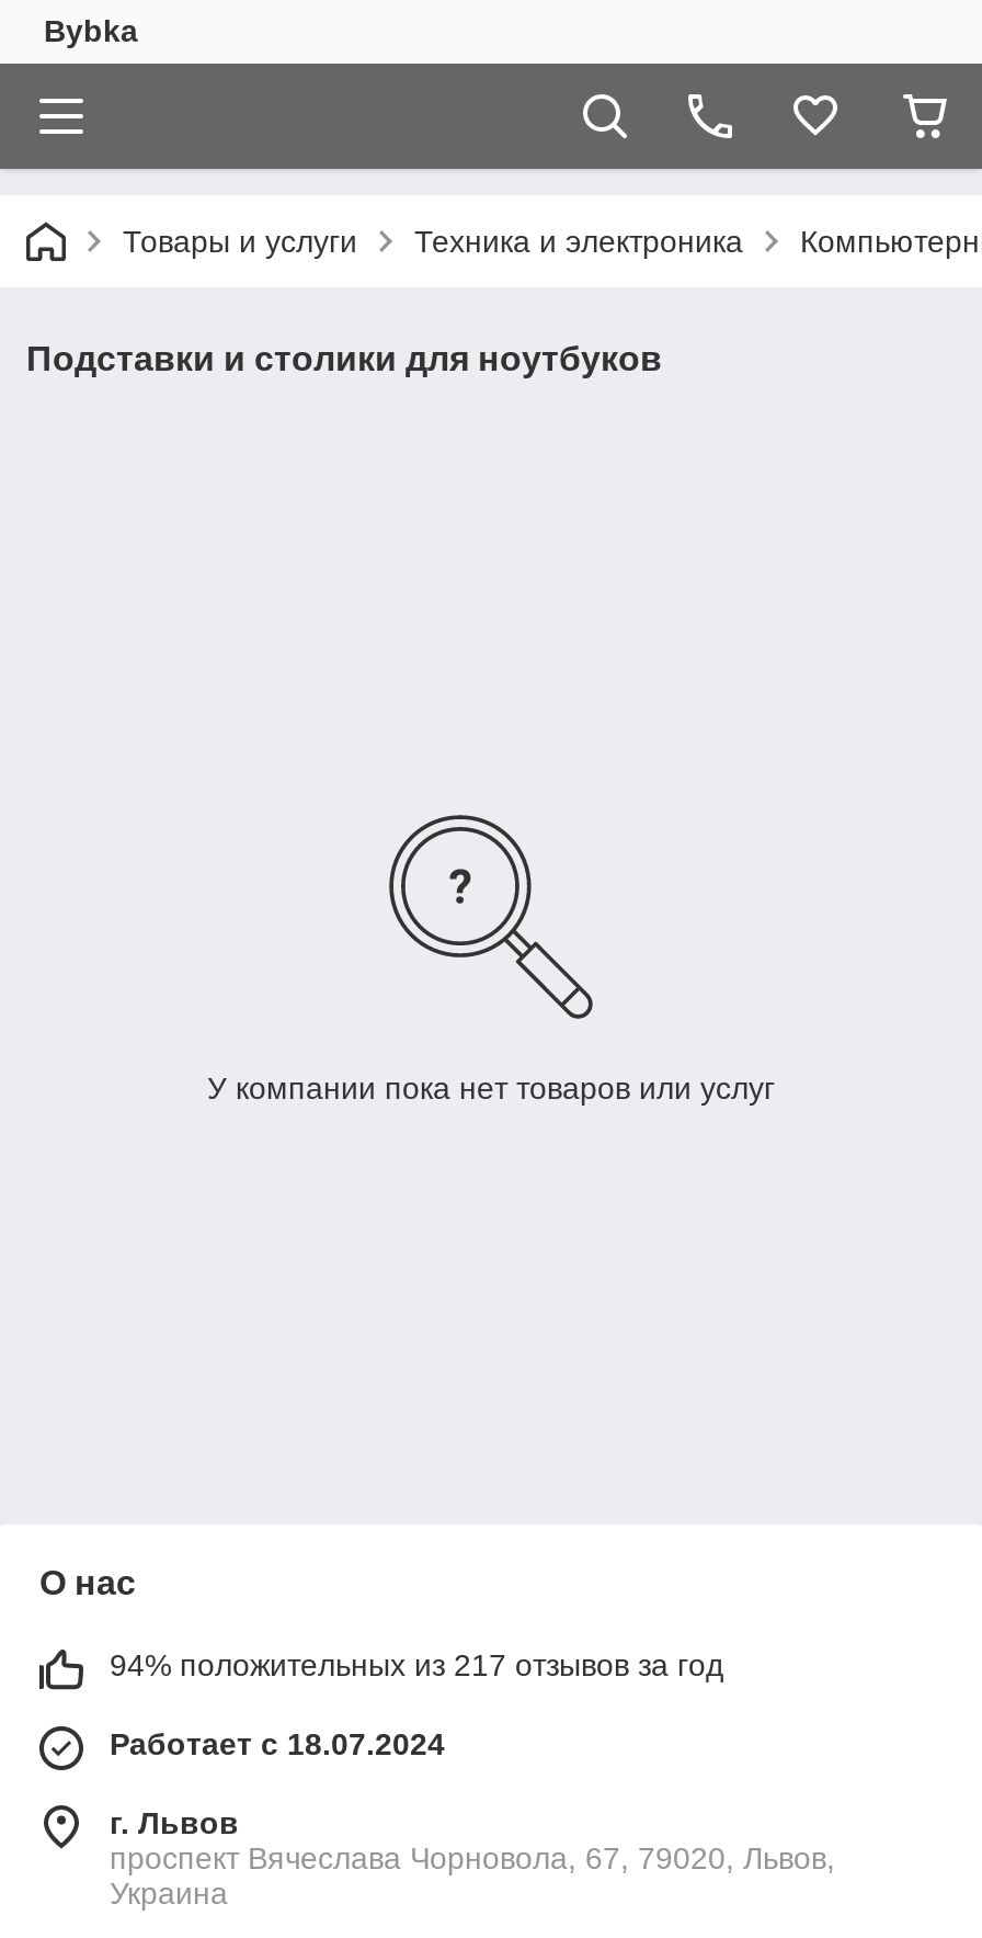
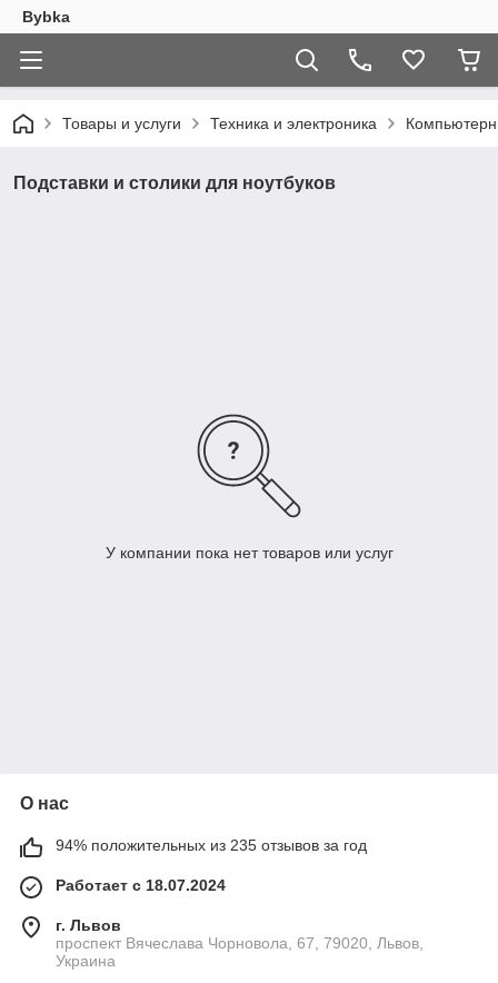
[110,1648,723,1684] 94% положительных из 217 отзывов за год -> [56,837,367,855] 94% положительных из 235 отзывов за год

